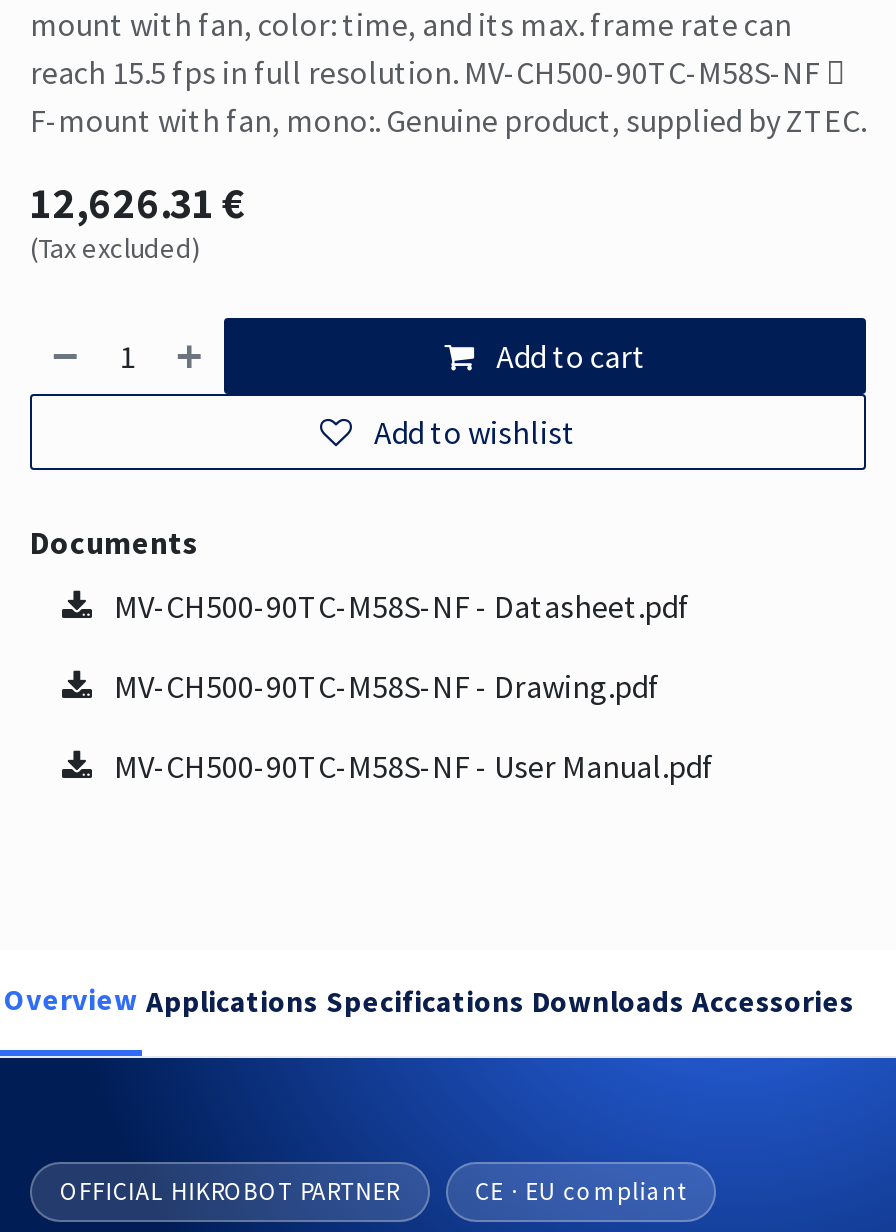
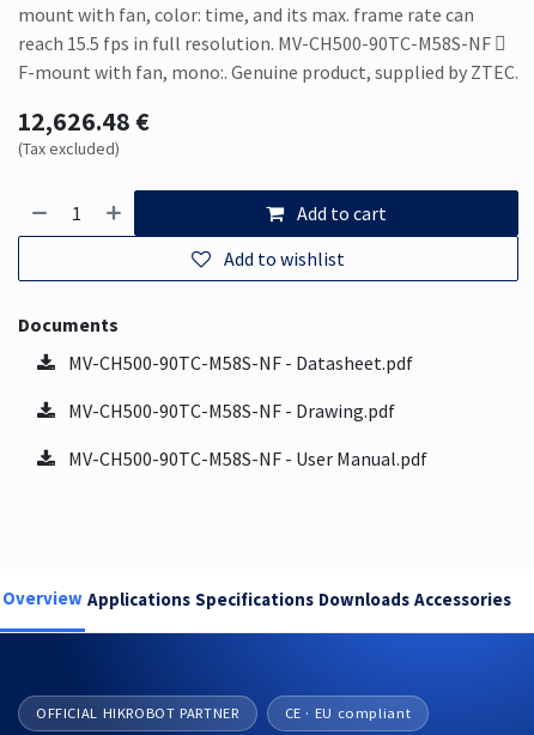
[30,174,246,230] 12,626.31 € -> [18,104,150,138] 12,626.48 €

